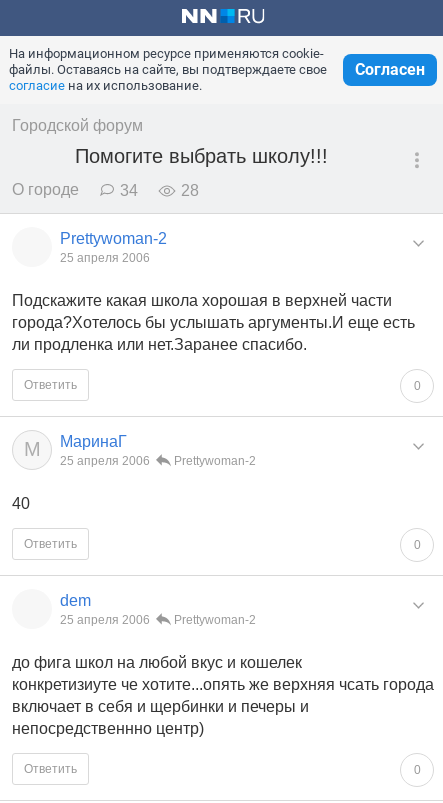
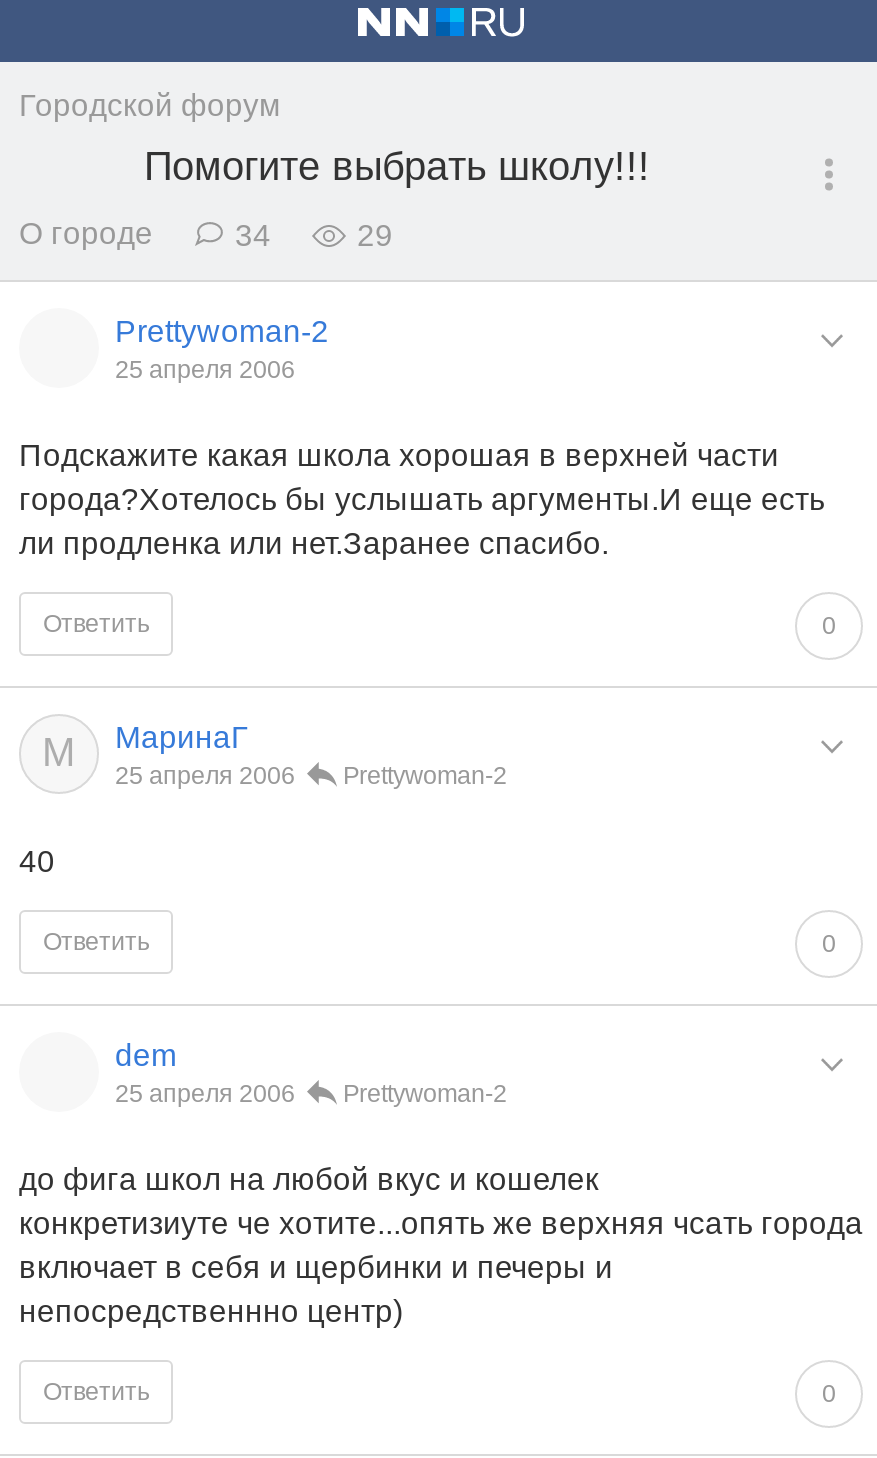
[9,46,327,93] На информационном ресурсе применяются cookie- | файлы. Оставаясь на сайте, вы подтверждаете свое | согласие на их использование. -> none
[355,60,425,79] Согласен -> none
[181,182,199,199] 28 -> [357,218,393,252] 29

